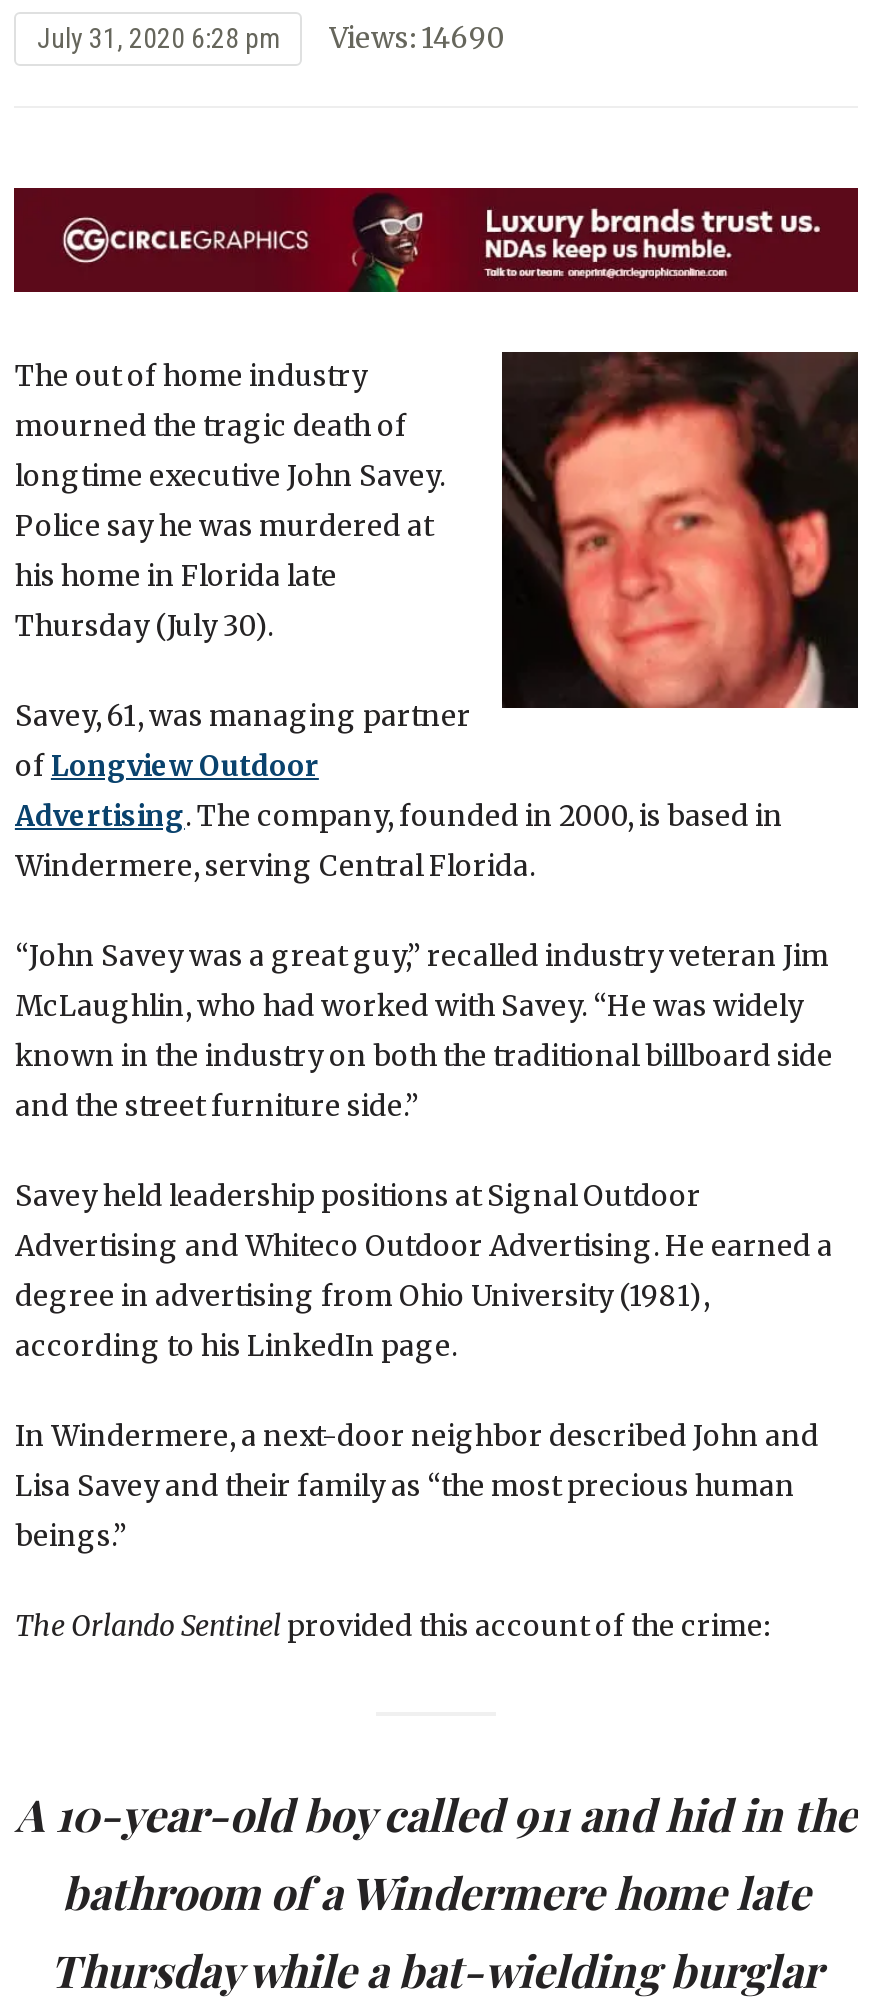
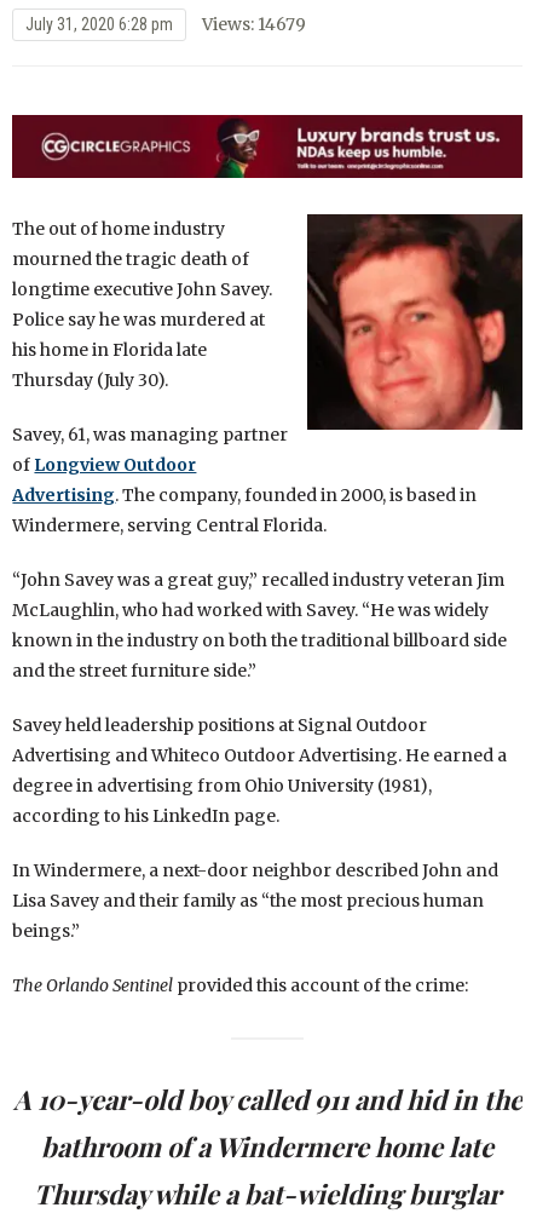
[37,20,505,56] July 31, 2020 6:28 pm Views: 14690 -> [26,13,306,35] July 31, 2020 6:28 pm Views: 14679

